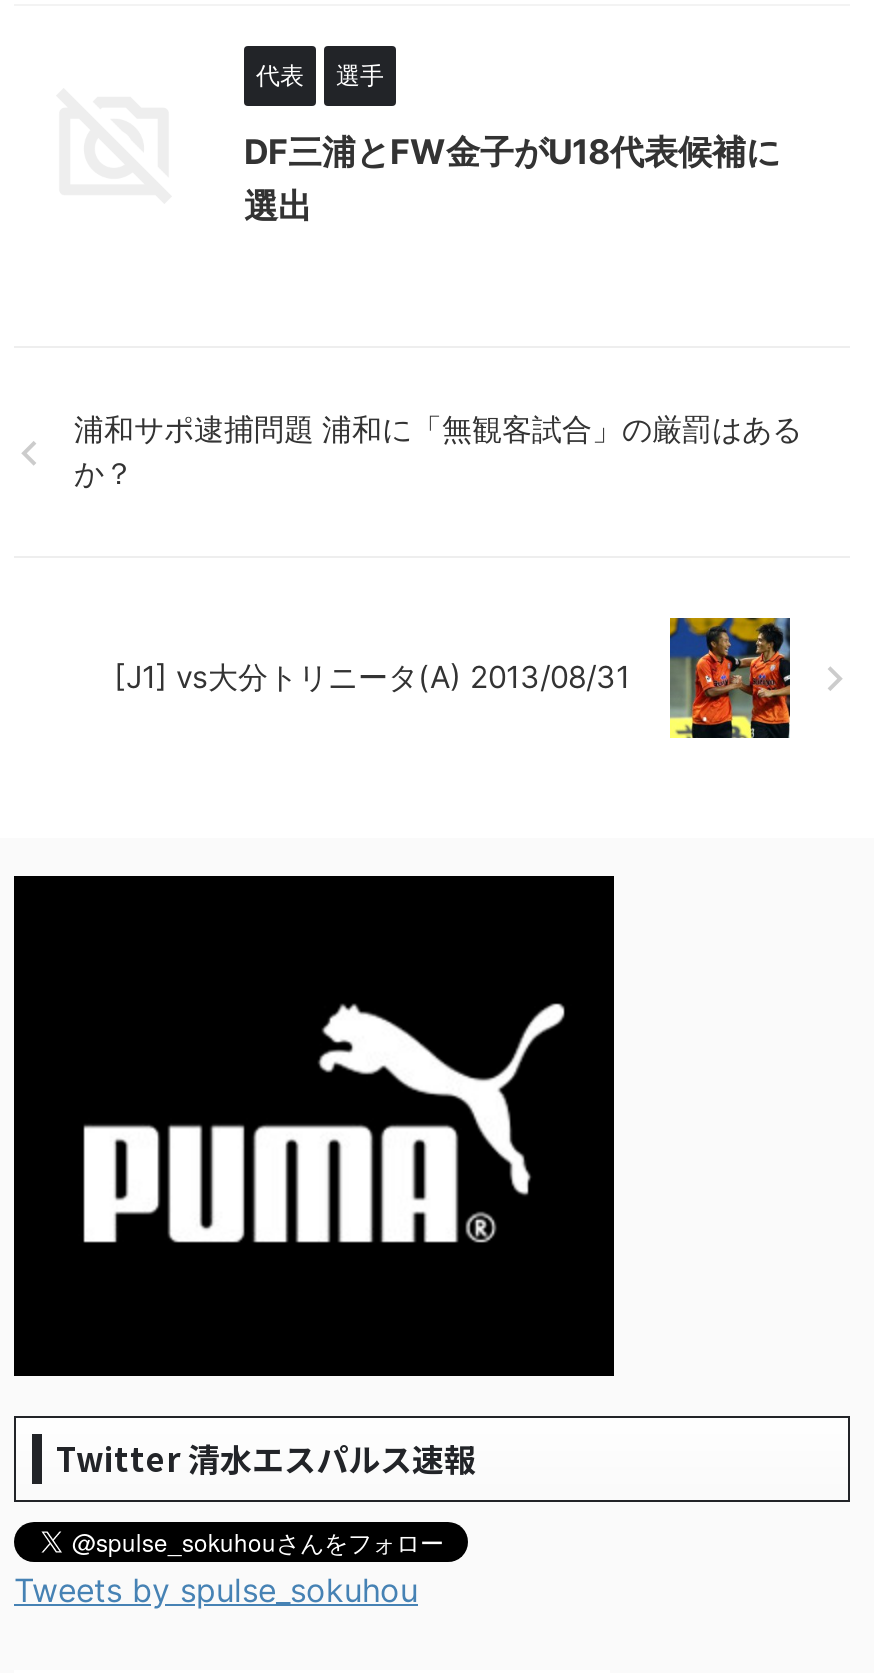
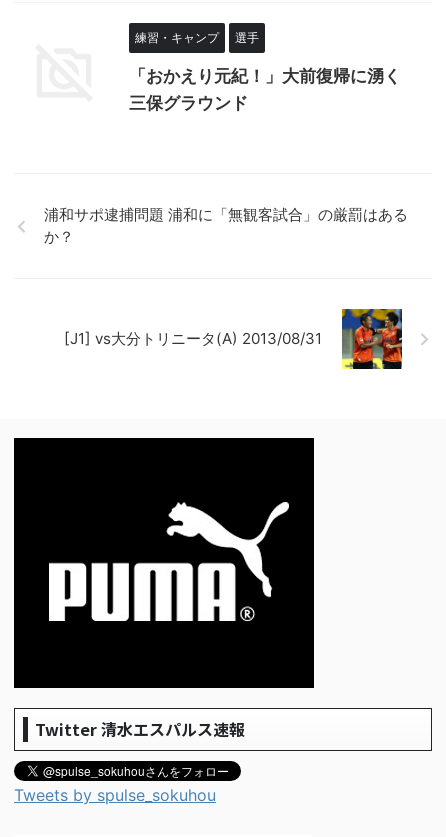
[256,60,304,90] 代表 -> [135,30,219,45] 練習・キャンプ
[244,132,780,226] DF三浦とFW金子がU18代表候補に | 選出 -> [129,66,401,113] 「おかえり元紀！」大前復帰に湧く | 三保グラウンド

